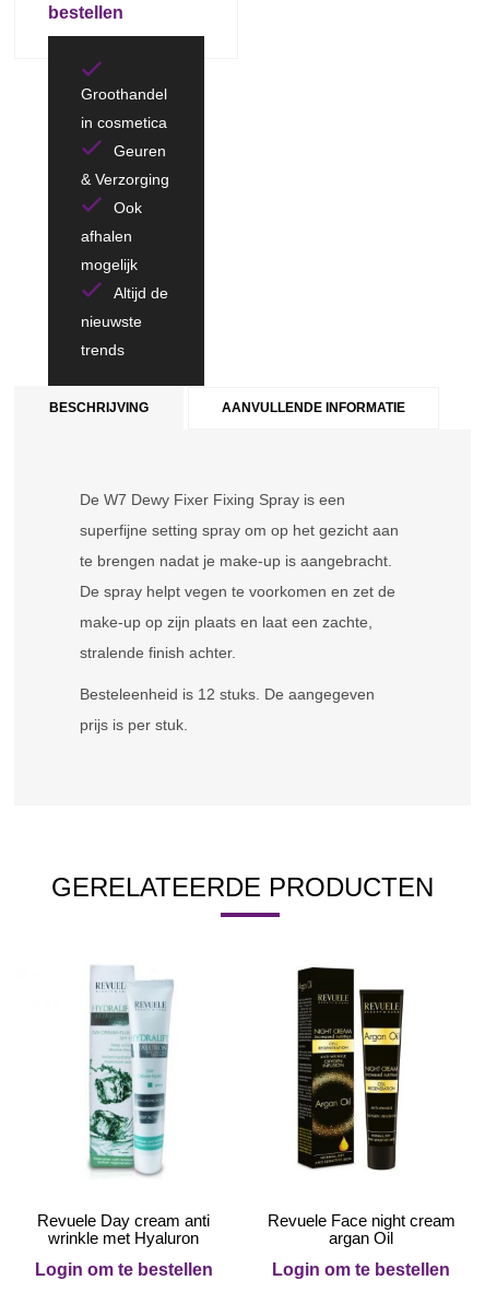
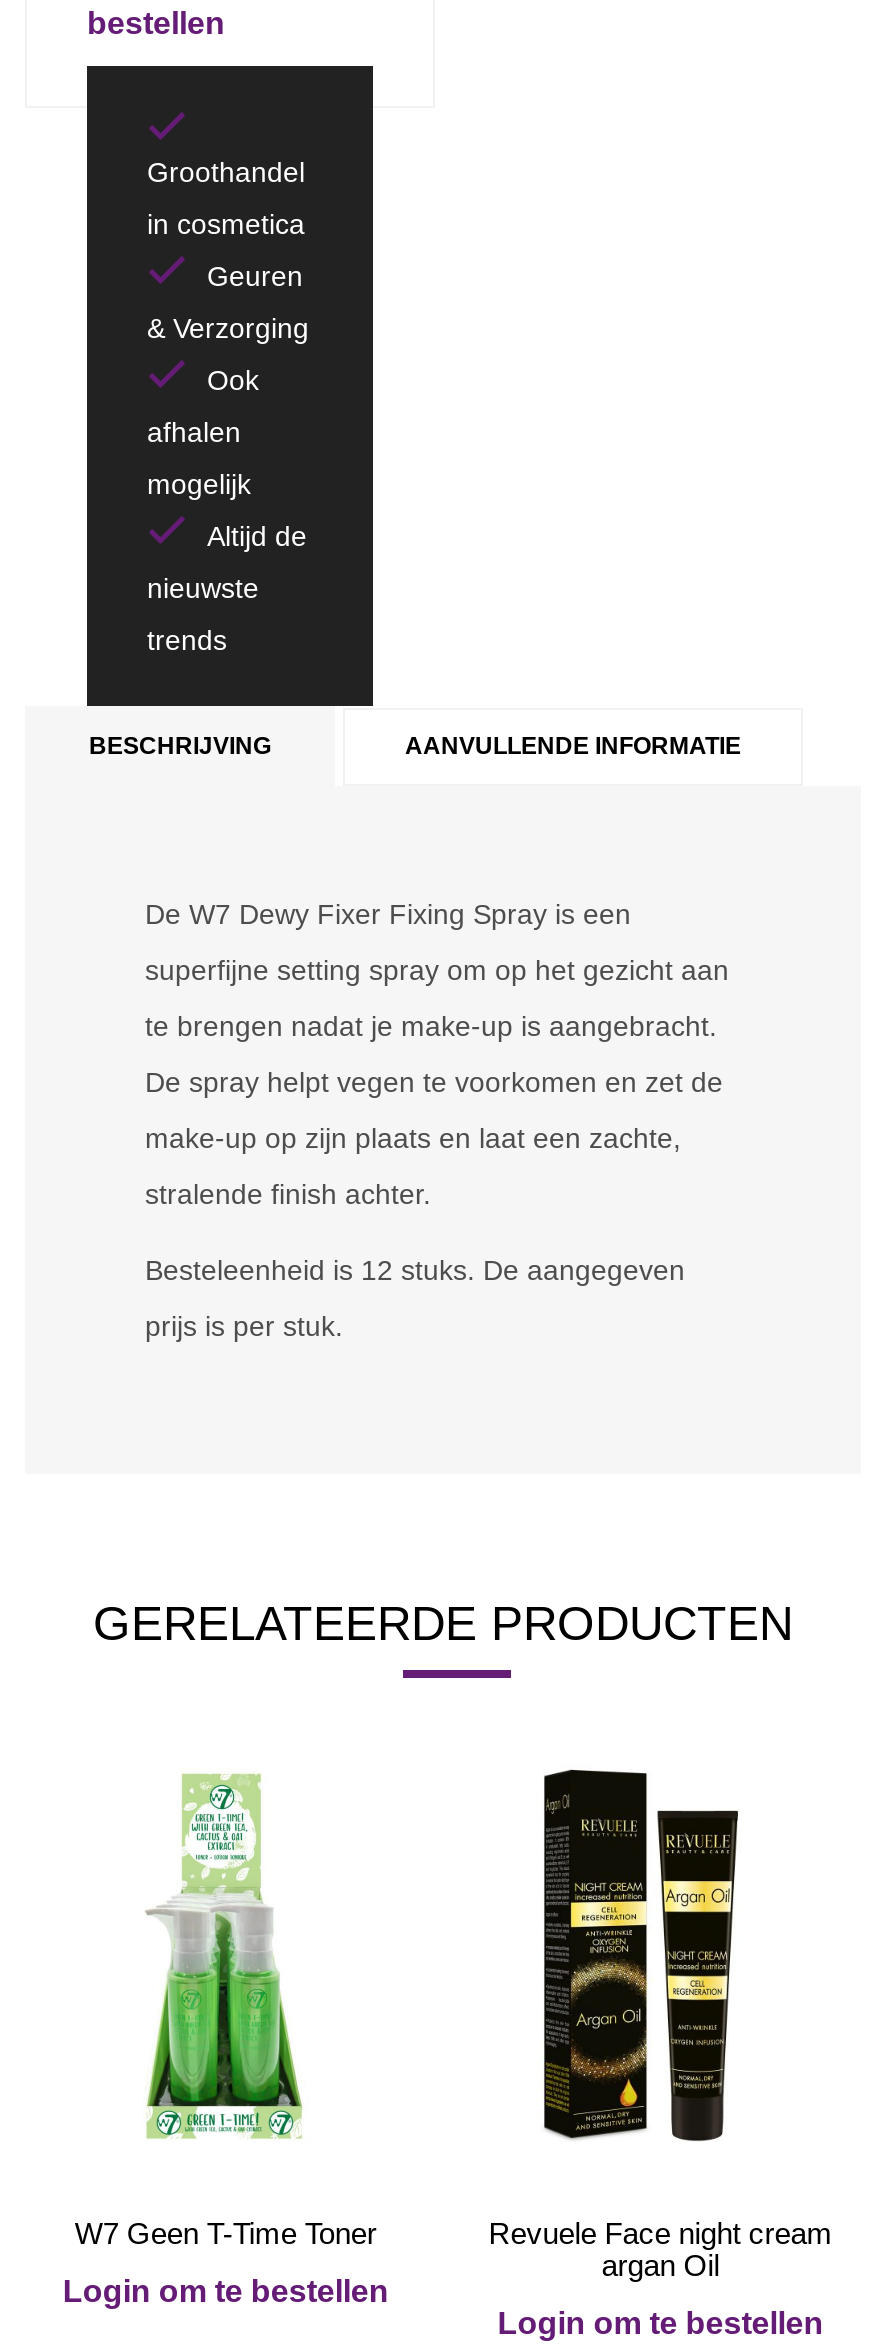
[37,965,210,1247] [image] | Revuele Day cream anti | wrinkle met Hyaluron -> [75,1768,377,2250] [image] | W7 Geen T-Time Toner

